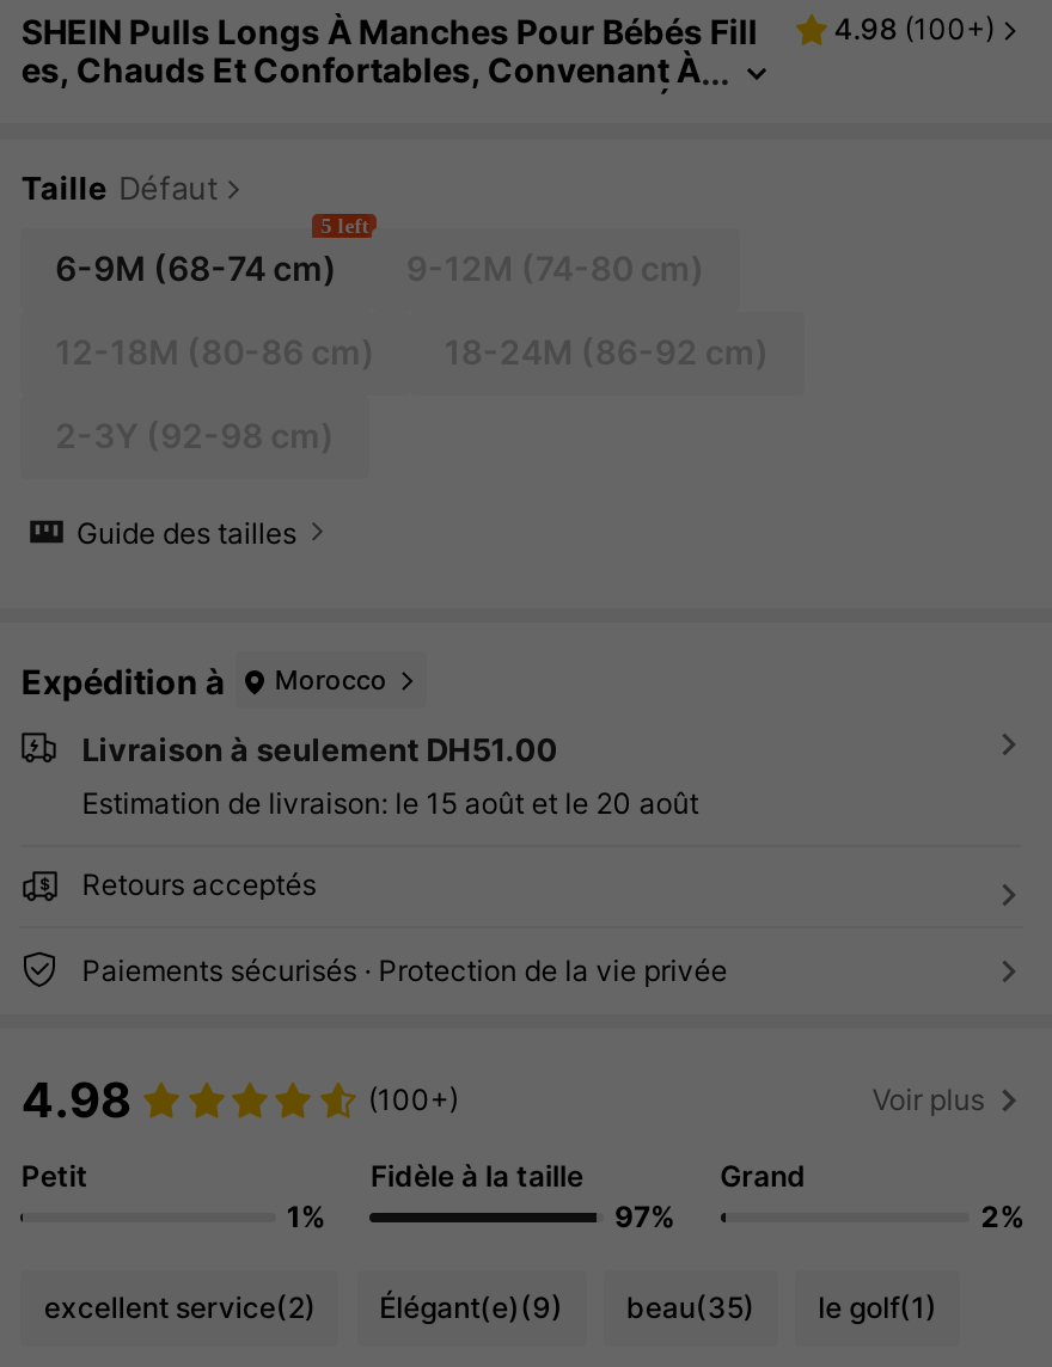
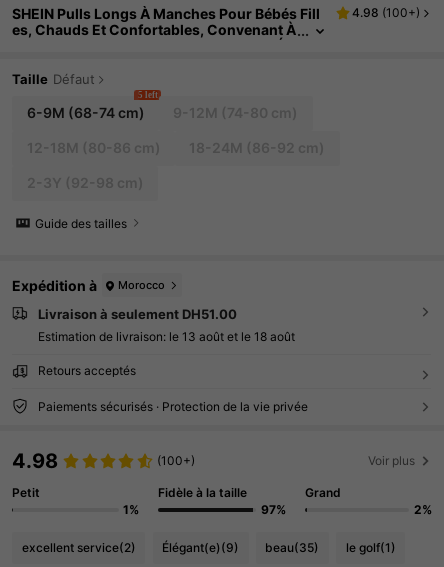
[82,785,699,821] Estimation de livraison: le 15 août et le 20 août -> [38,329,295,344] Estimation de livraison: le 13 août et le 18 août

